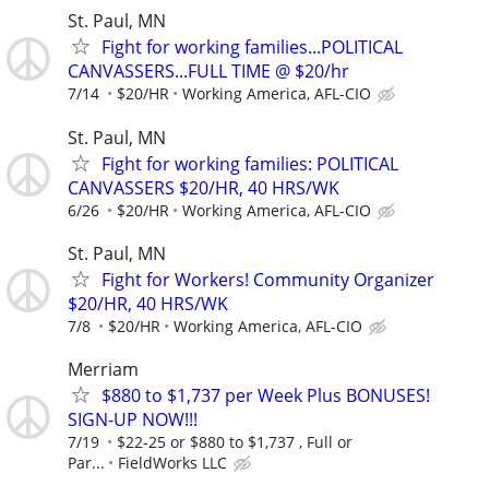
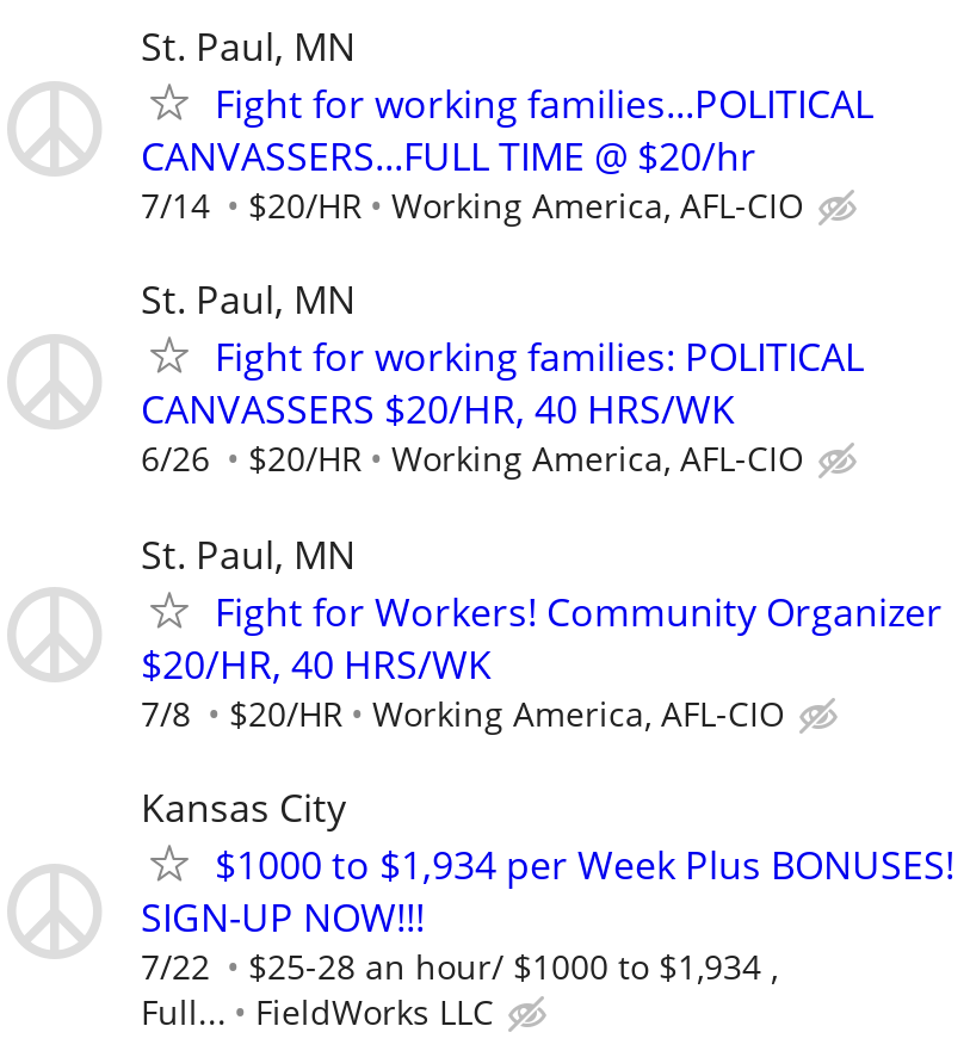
[68,357,430,407] Merriam | $880 to $1,737 per Week Plus BONUSES! -> [141,781,954,891] Kansas City | $1000 to $1,934 per Week Plus BONUSES!
[68,431,352,473] 7/19 | $22-25 or $880 to $1,737 , Full or | Par... -> [141,944,778,1034] 7/22 | $25-28 an hour/ $1000 to $1,934 , | Full...

